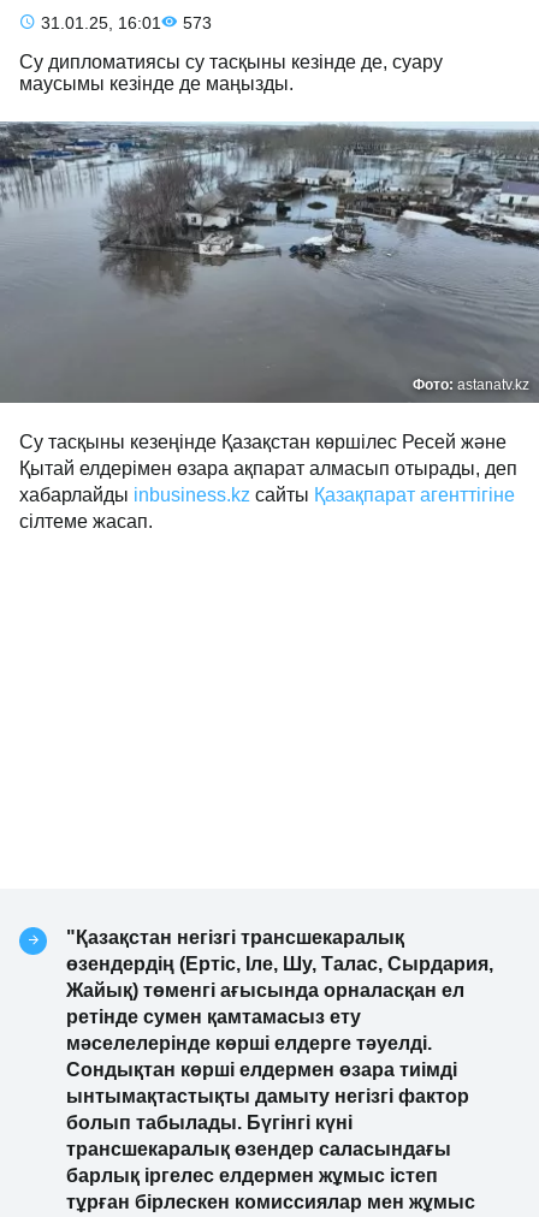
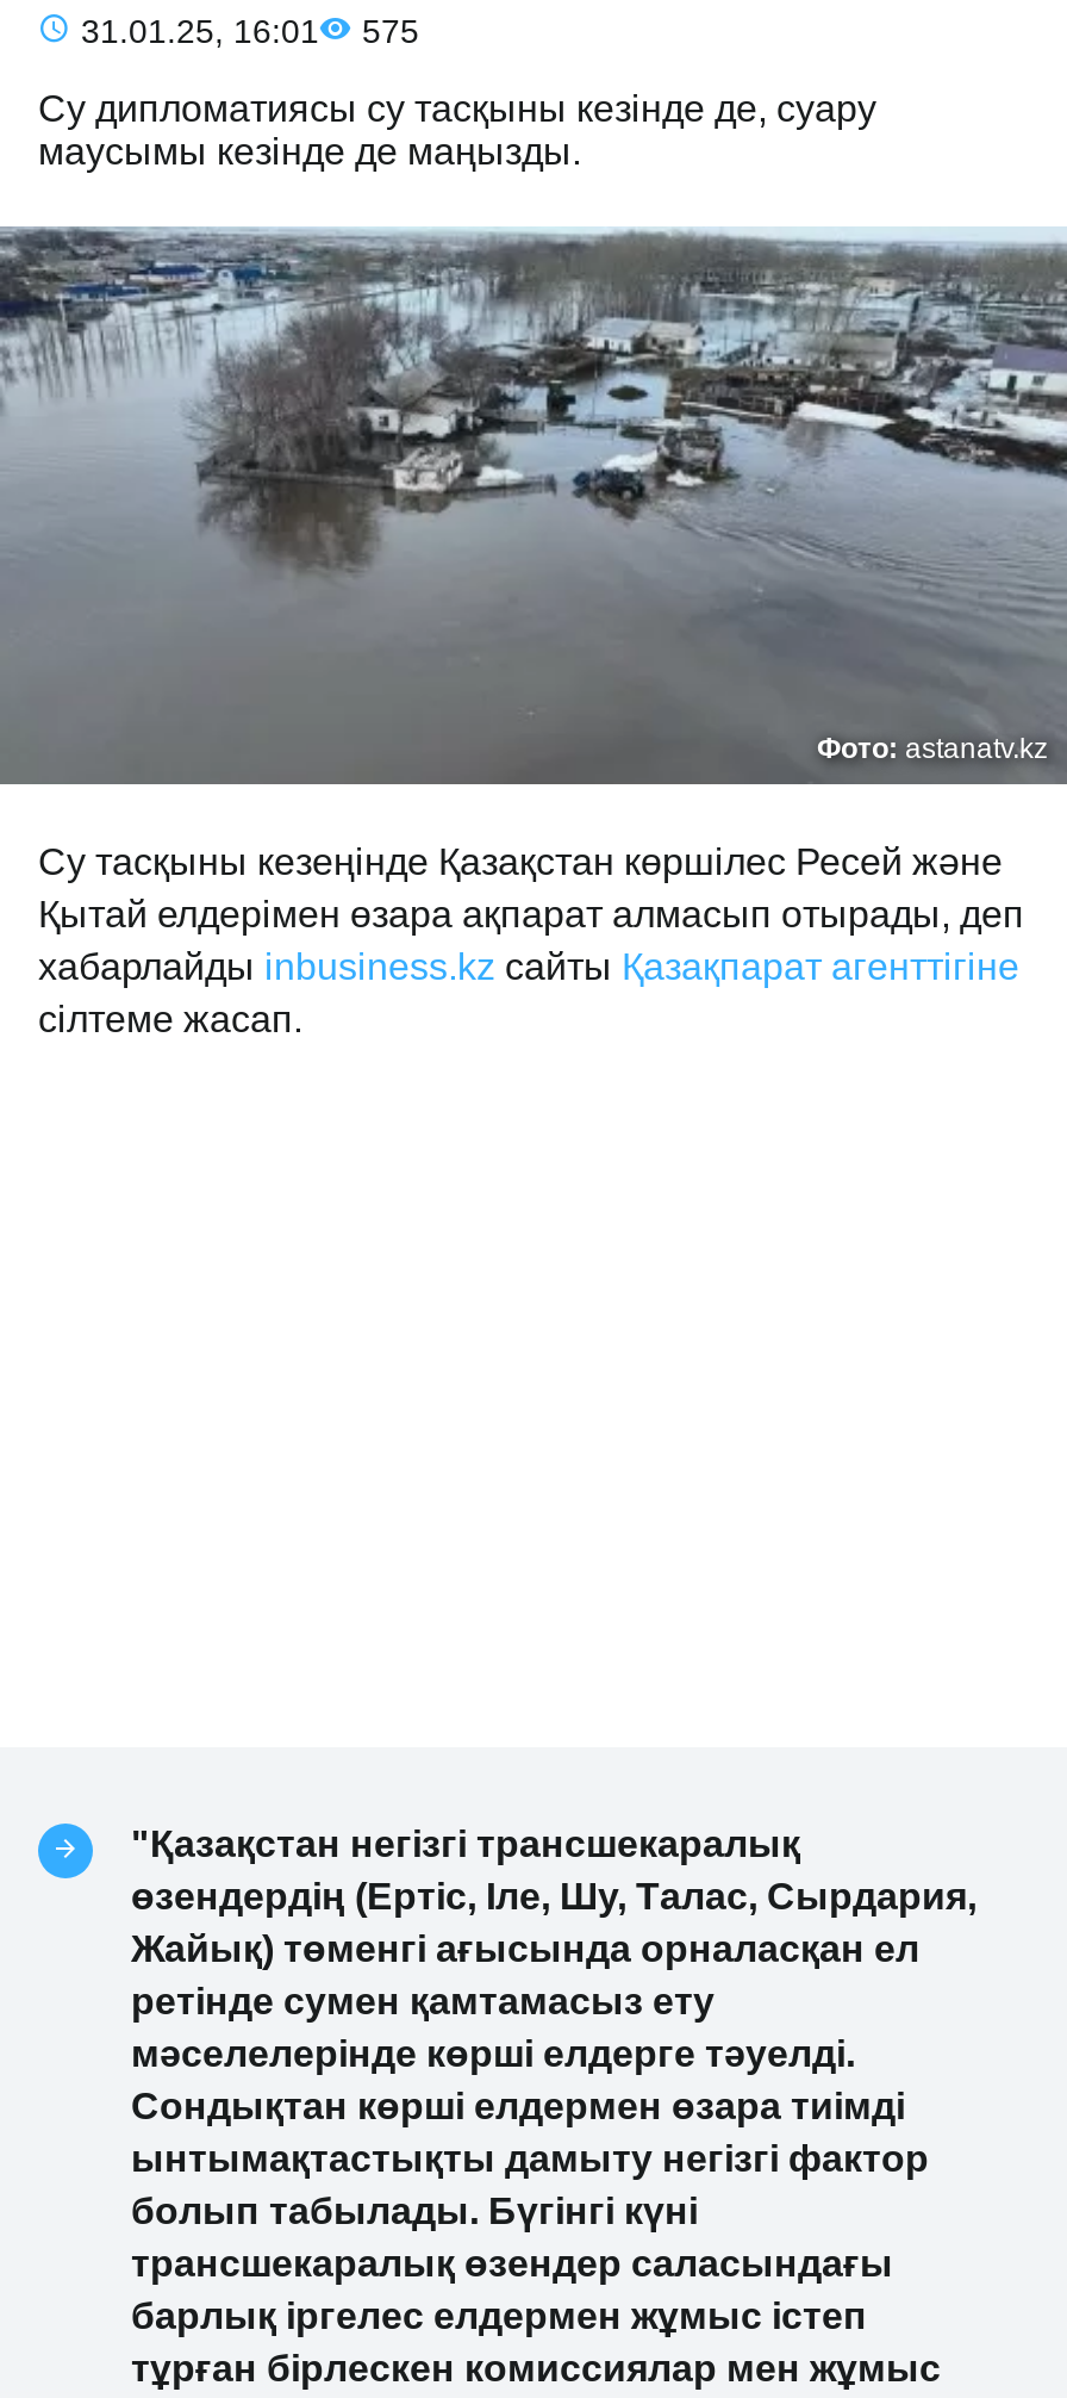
[41,13,212,32] 31.01.25, 16:01 573 -> [81,12,419,50] 31.01.25, 16:01 575

